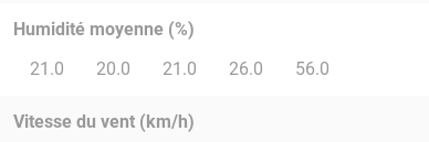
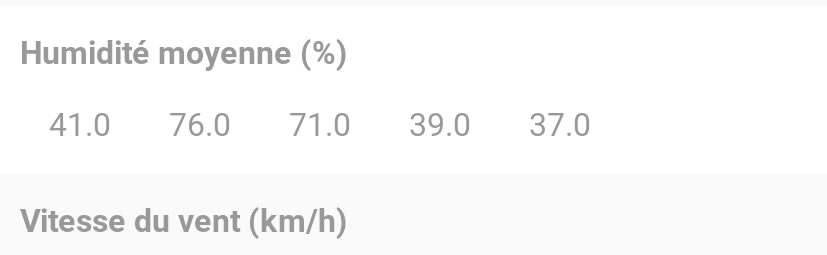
[29,58,64,79] 21.0 -> [49,106,111,144] 41.0
[96,58,130,79] 20.0 -> [169,106,231,144] 76.0
[162,58,196,79] 21.0 -> [289,106,351,144] 71.0
[228,58,263,79] 26.0 -> [409,106,471,144] 39.0
[295,58,329,79] 56.0 -> [529,106,591,144] 37.0

